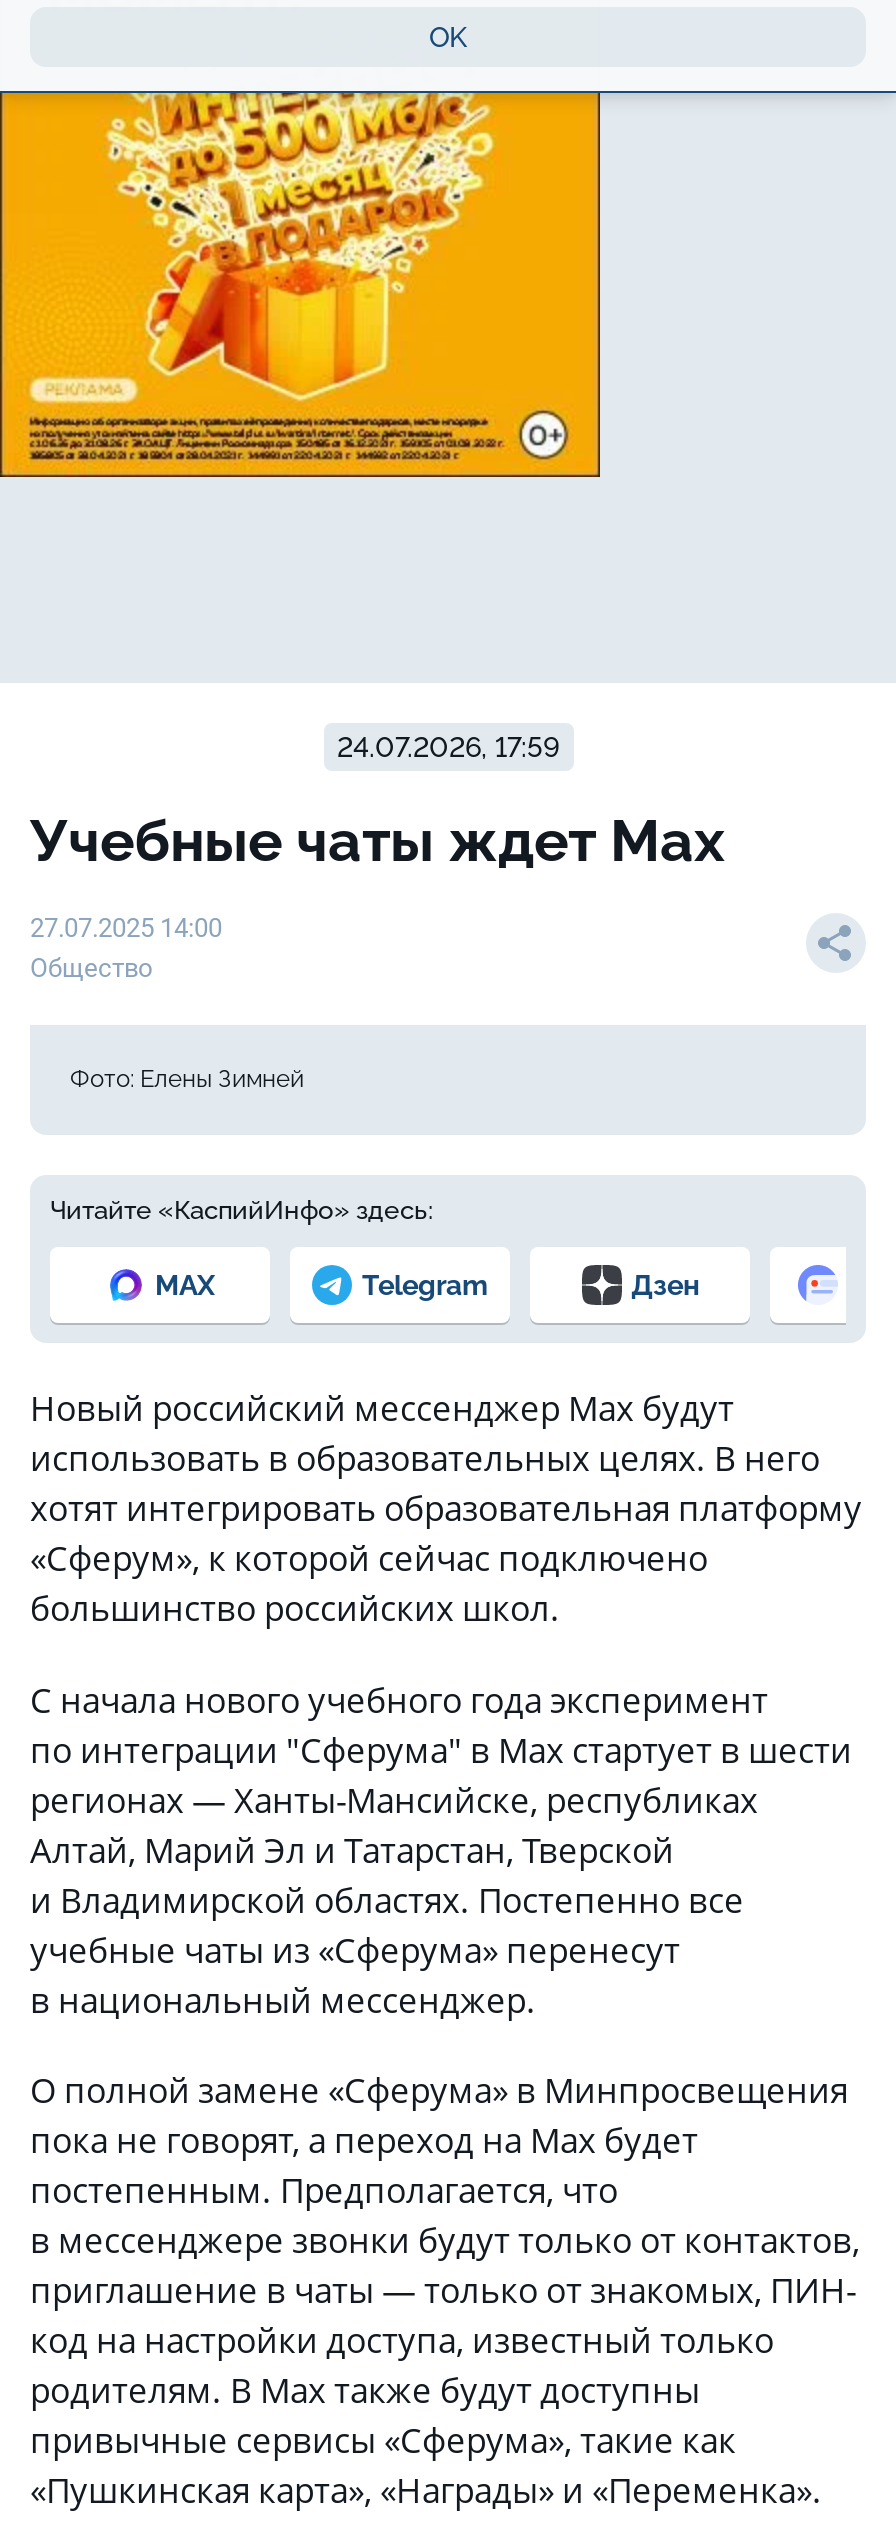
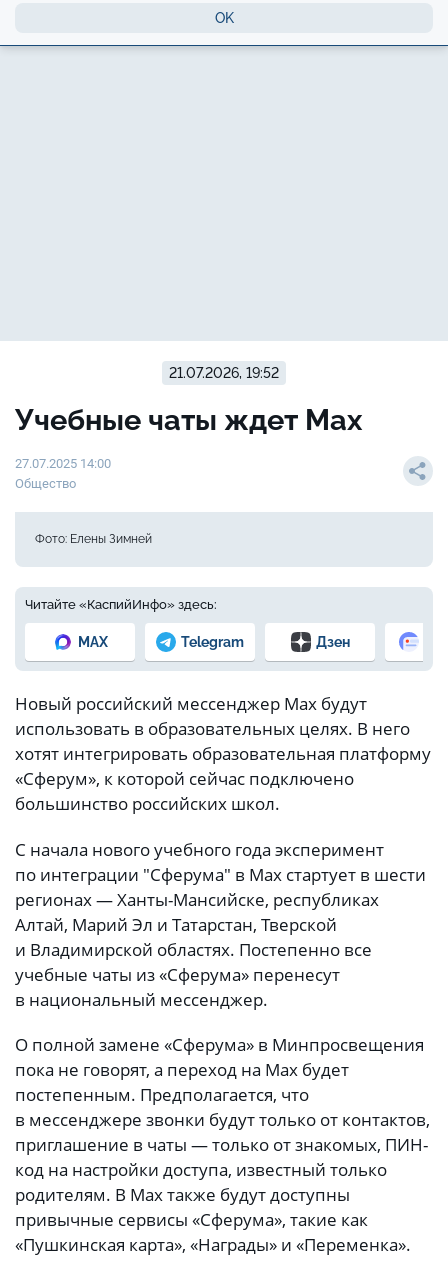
[6,91,602,479] [image] -> none
[337,731,559,763] 24.07.2026, 17:59 -> [169,365,279,381] 21.07.2026, 19:52

